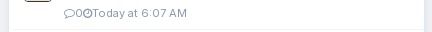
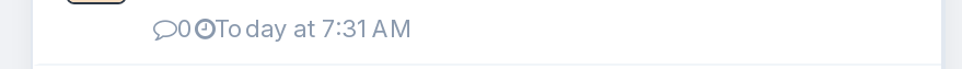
[75,6,187,20] 0 Today at 6:07 AM -> [177,13,412,44] 0 Today at 7:31 AM

